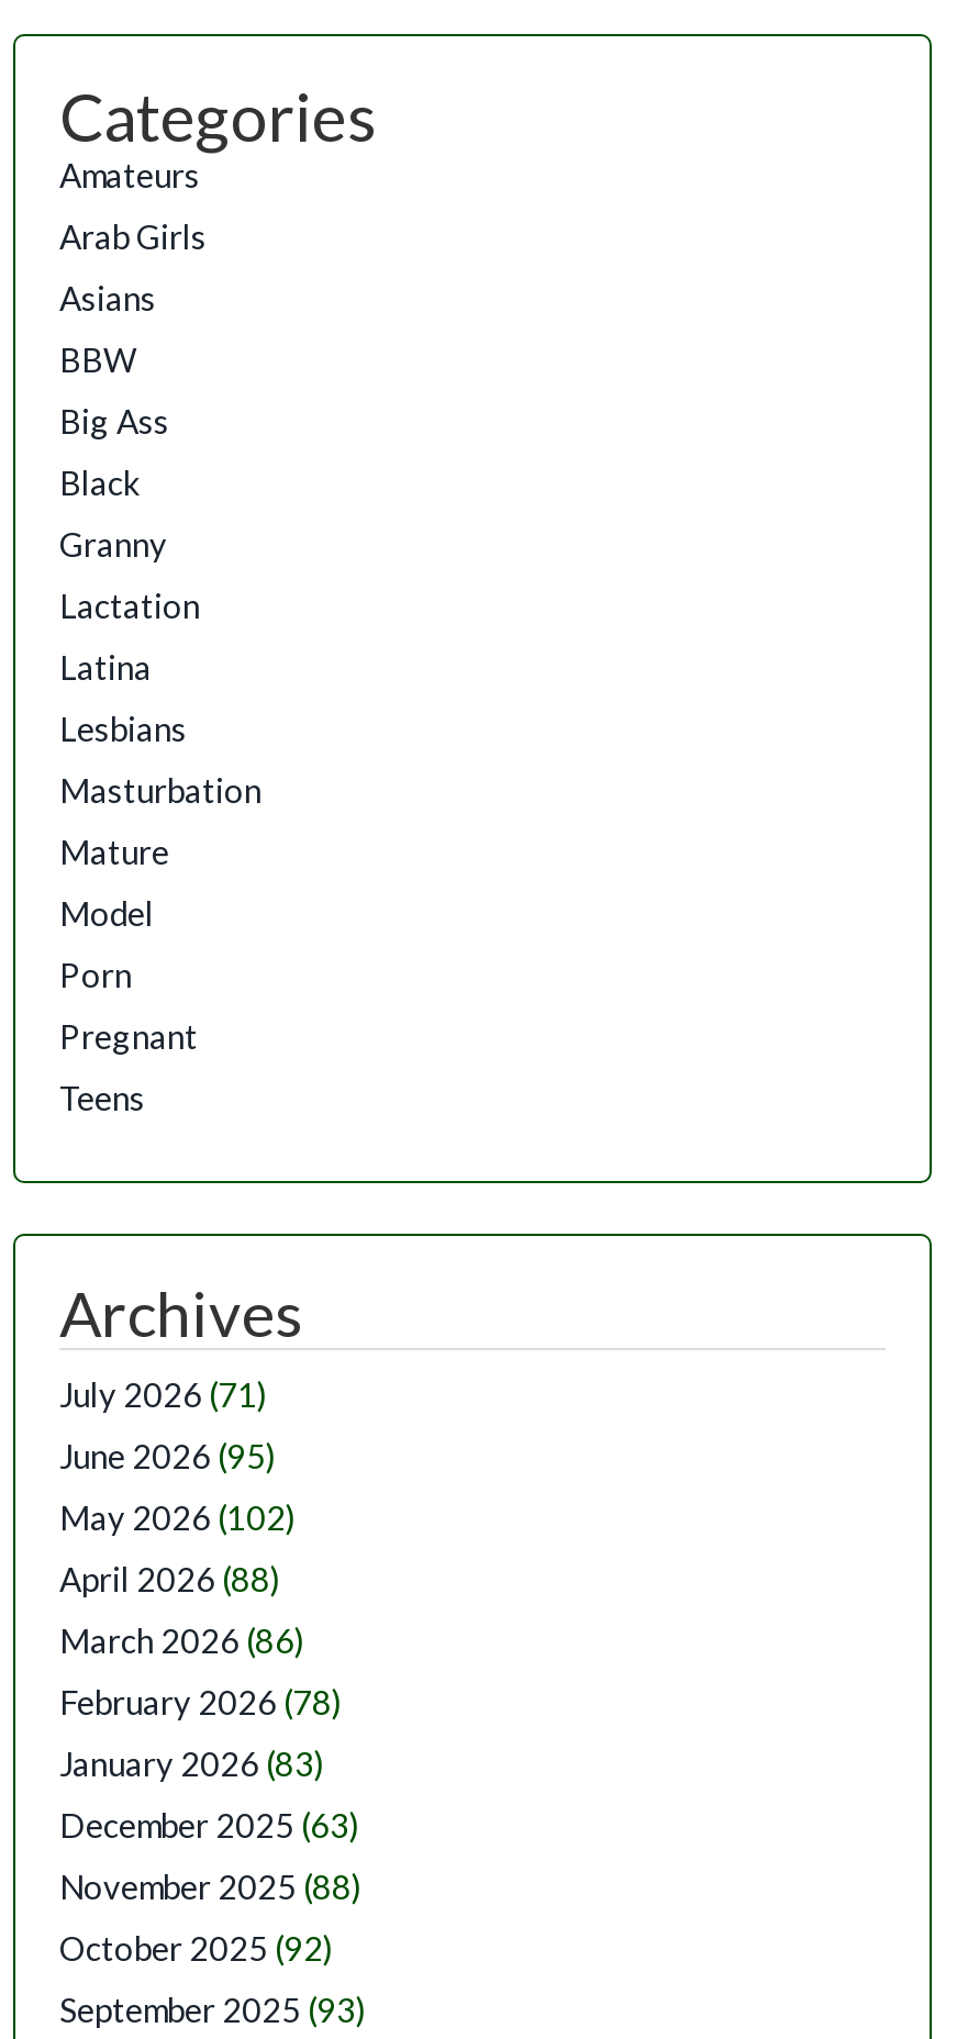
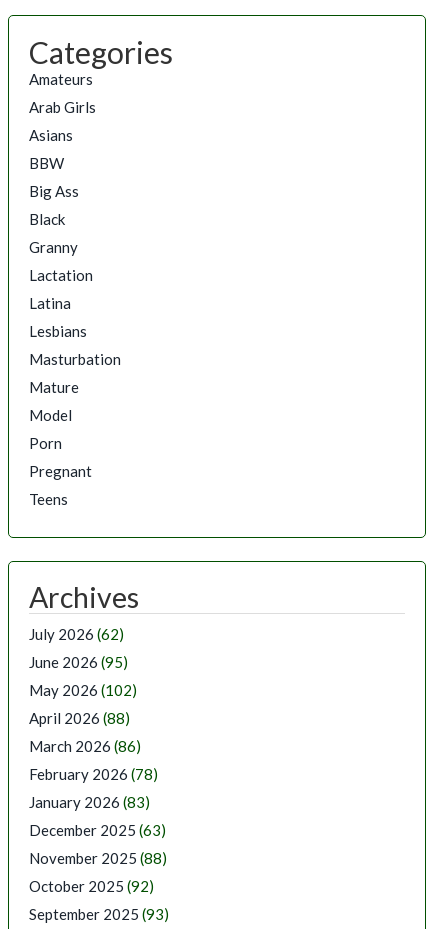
[59,1374,268,1414] July 2026 (71) -> [29,625,124,643] July 2026 (62)

